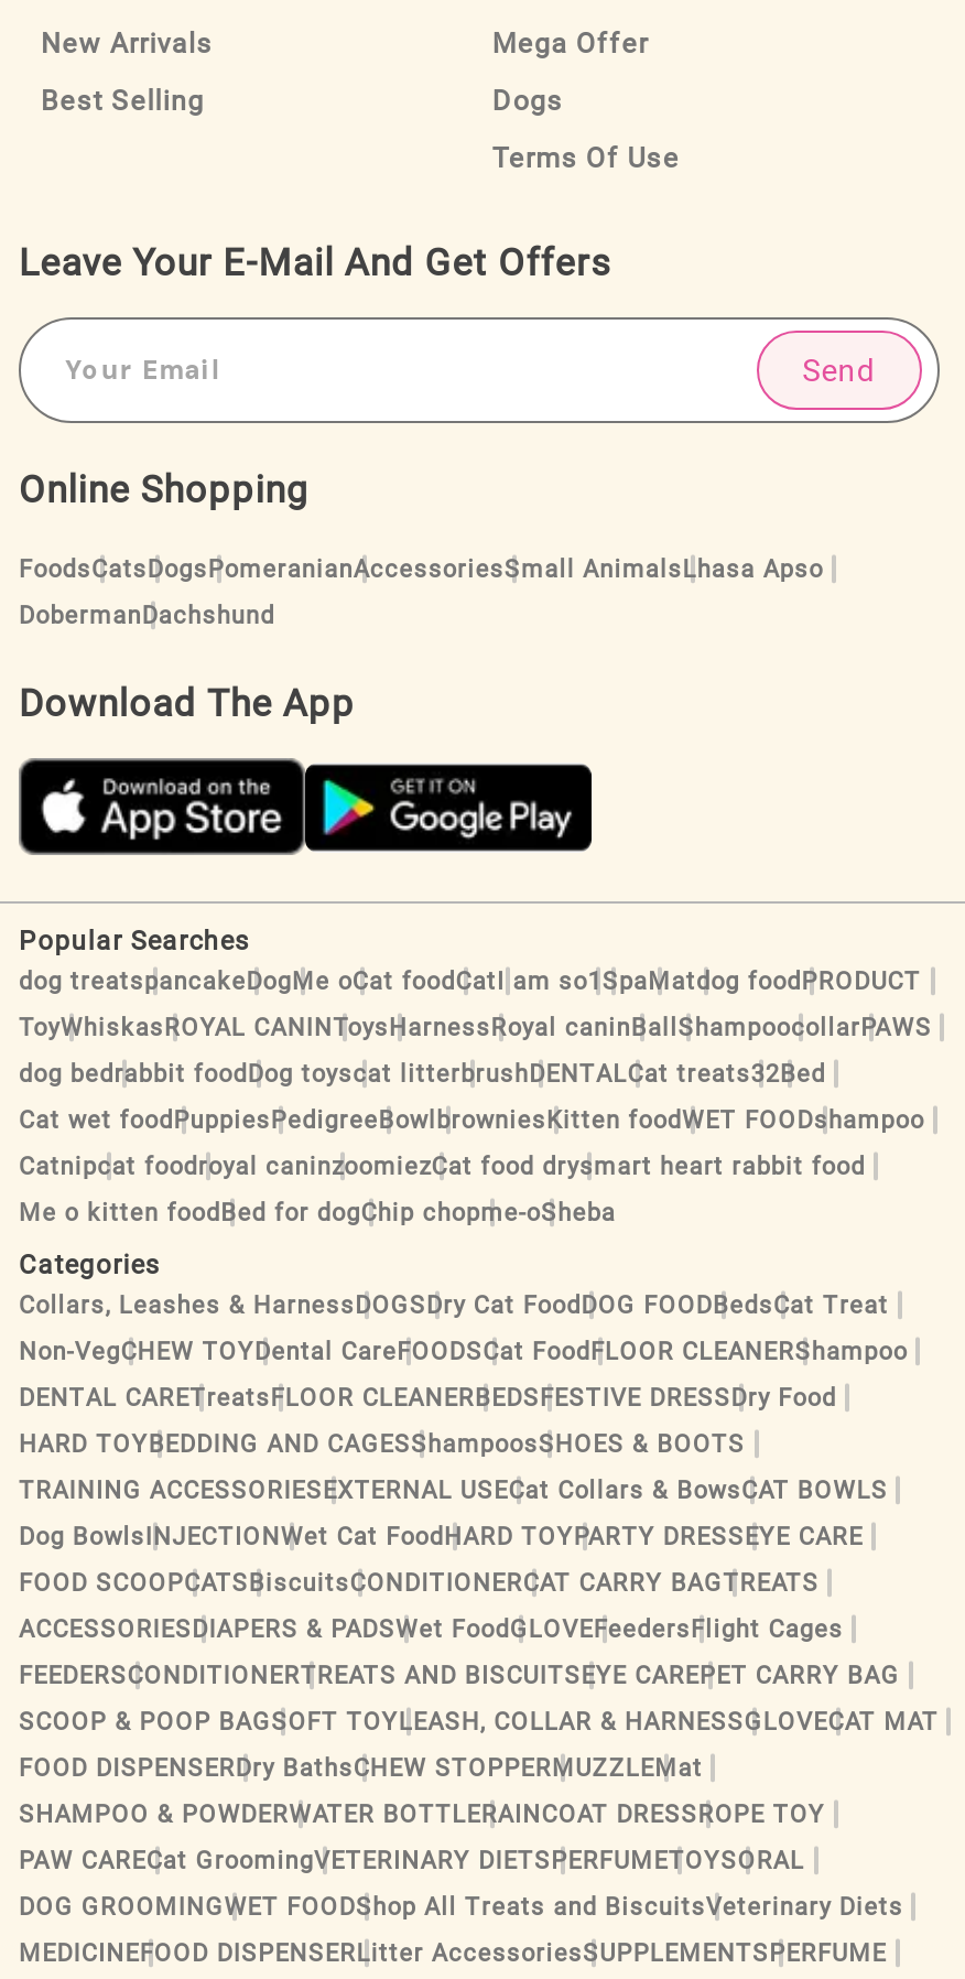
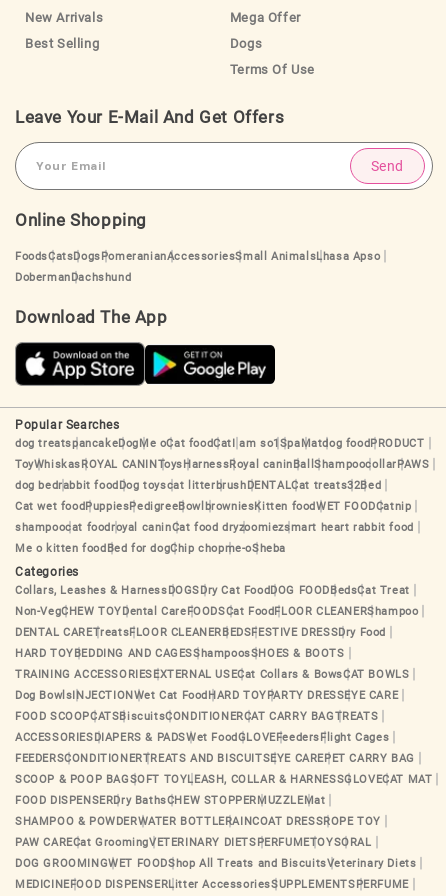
[19,1107,924,1136] Cat wet foodPuppiesPedigreeBowlbrowniesKitten foodWET FOODshampoo -> [15,500,411,513] Cat wet foodPuppiesPedigreeBowlbrowniesKitten foodWET FOODCatnip
[19,1154,865,1182] Catnipcat foodroyal caninzoomiezCat food drysmart heart rabbit food -> [15,521,414,534] shampoocat foodroyal caninCat food dryzoomiezsmart heart rabbit food

